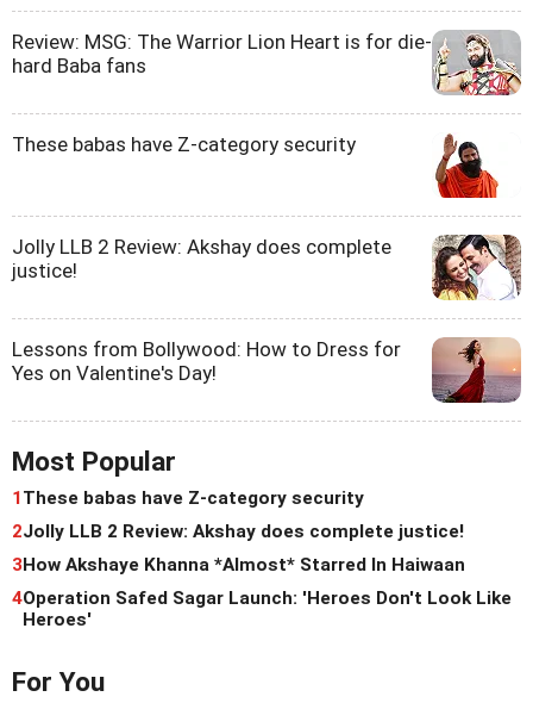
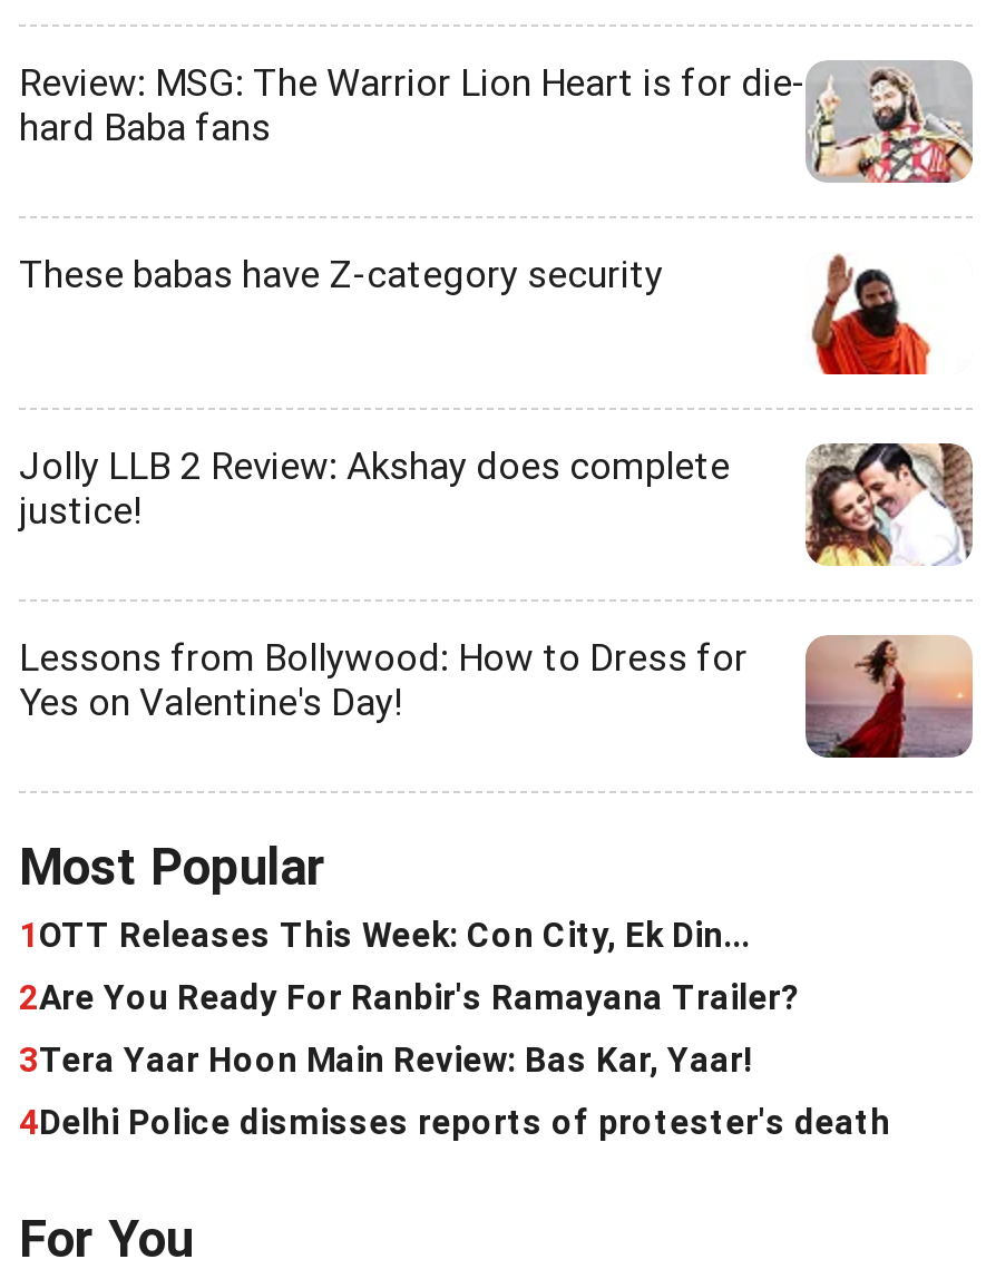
[12,487,364,509] 1 These babas have Z-category security -> [19,916,750,956] 1 OTT Releases This Week: Con City, Ek Din...
[12,521,464,542] 2Jolly LLB 2 Review: Akshay does complete justice! -> [19,978,799,1018] 2Are You Ready For Ranbir's Ramayana Trailer?
[12,554,465,576] 3How Akshaye Khanna *Almost* Starred In Haiwaan -> [19,1041,752,1081] 3Tera Yaar Hoon Main Review: Bas Kar, Yaar!
[12,587,512,630] 4Operation Safed Sagar Launch: 'Heroes Don't Look Like | Heroes' -> [19,1103,890,1143] 4Delhi Police dismisses reports of protester's death

